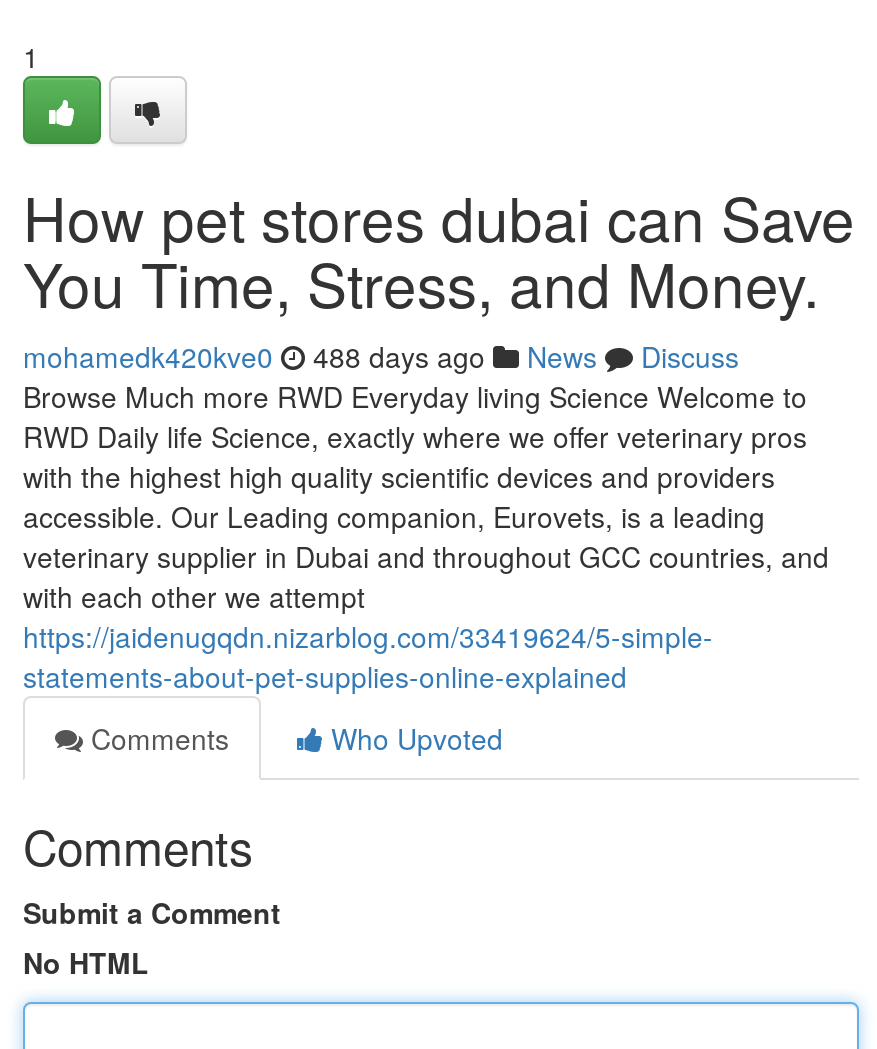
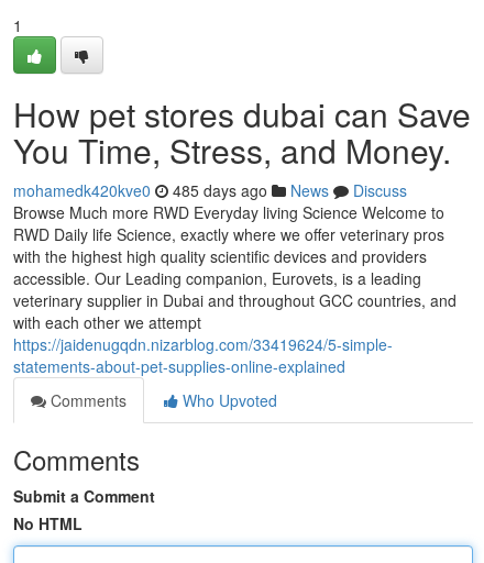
[23,336,739,376] mohamedk420kve0 488 days ago News Discuss -> [13,179,407,201] mohamedk420kve0 485 days ago News Discuss

